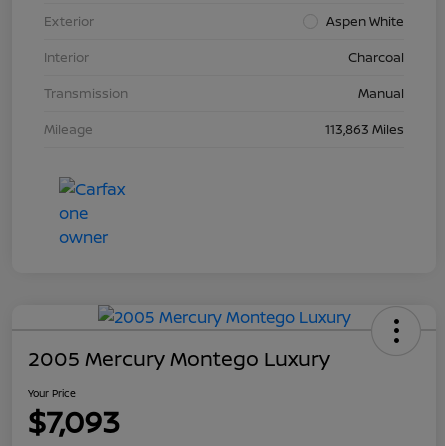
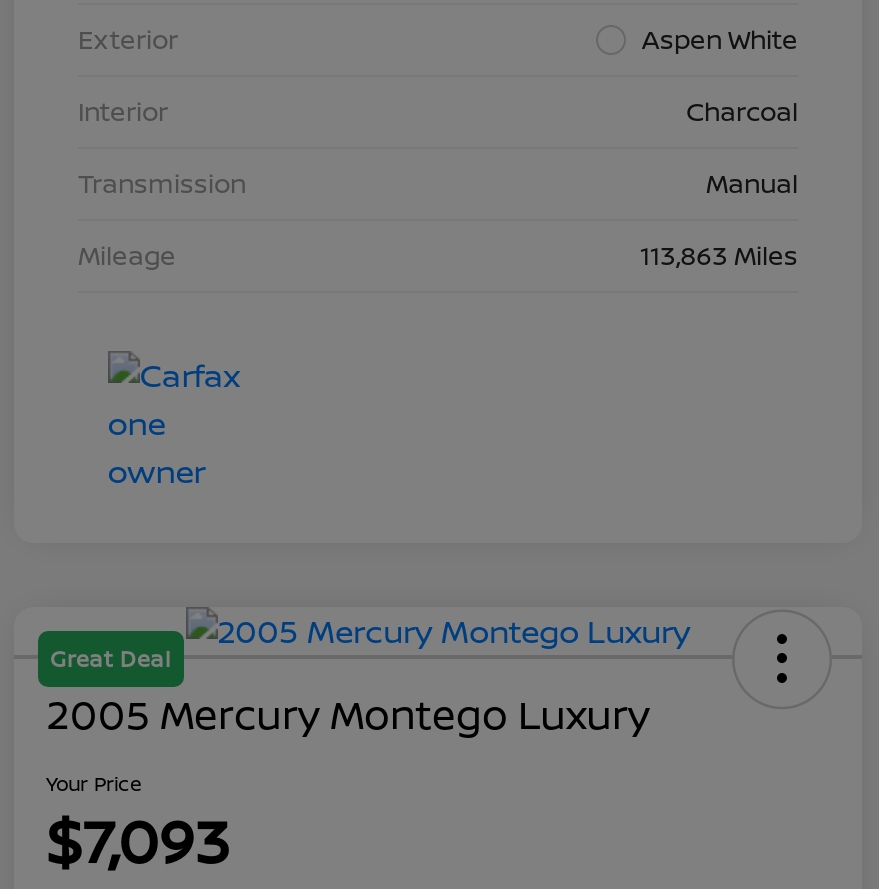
none -> [50,643,172,673] Great Deal

